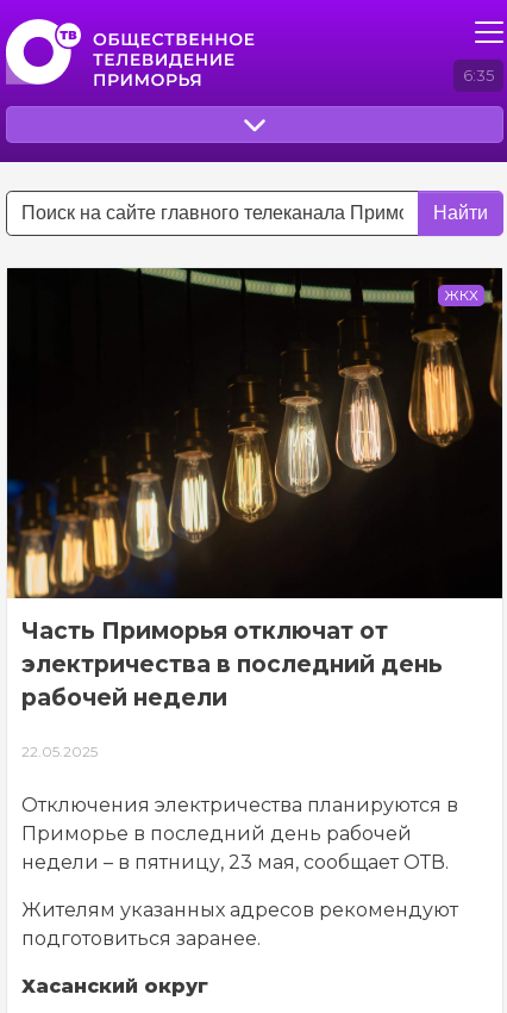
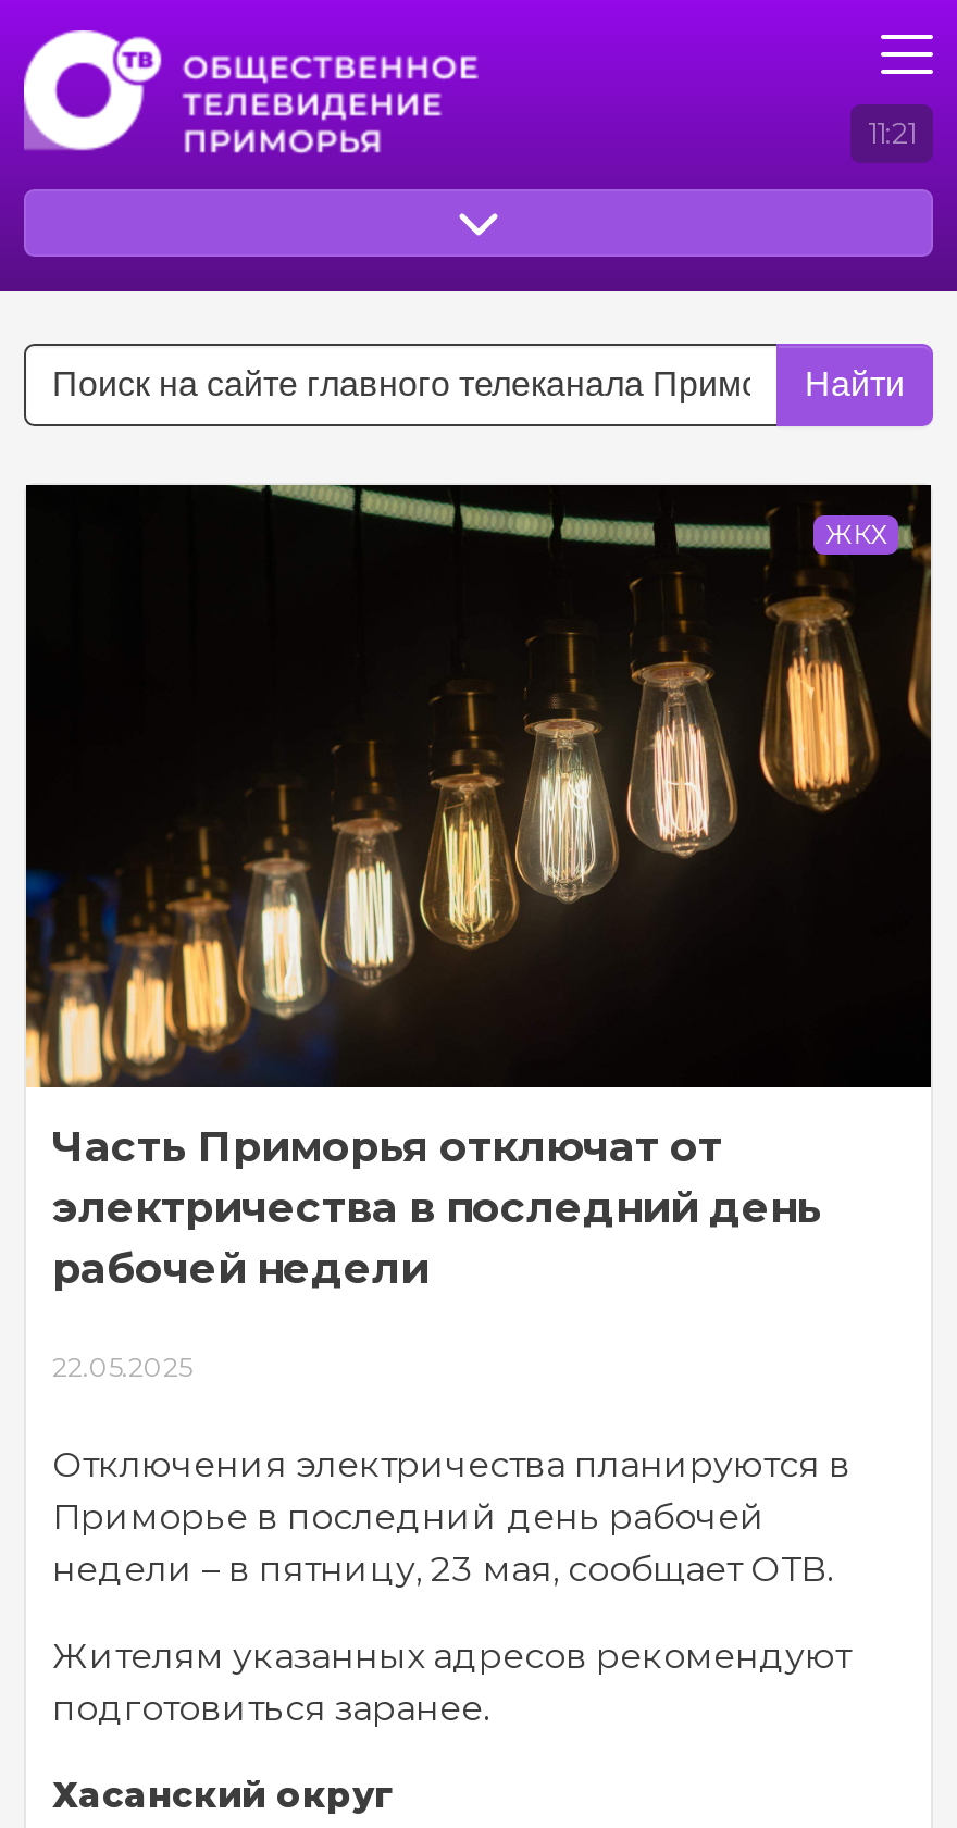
[463,67,494,85] 6:35 -> [868,117,916,150] 11:21

